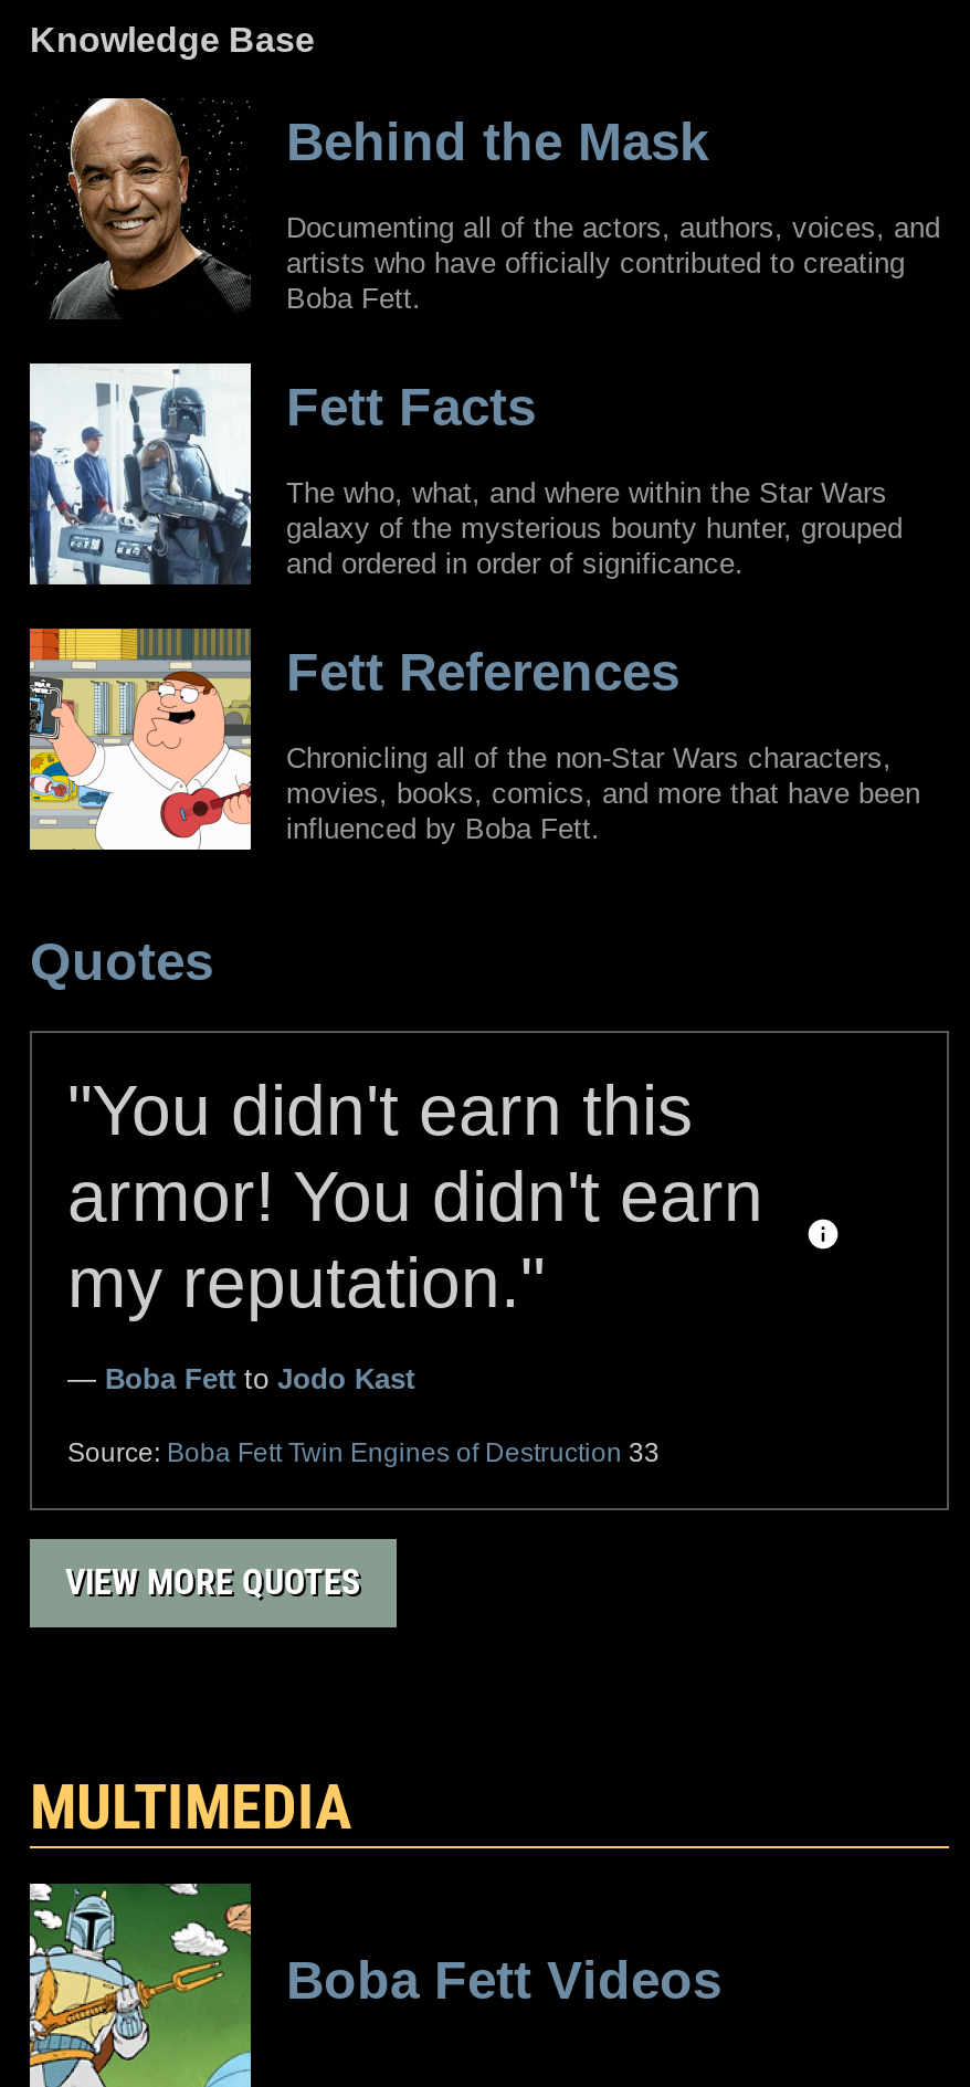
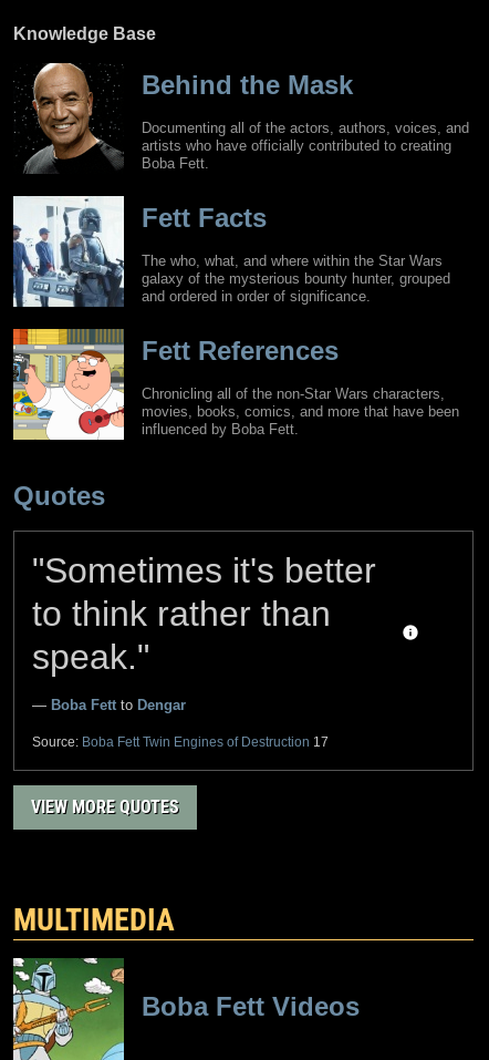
[67,1070,763,1322] "You didn't earn this | armor! You didn't earn | my reputation." -> [32,550,376,676] "Sometimes it's better | to think rather than | speak."
[67,1362,414,1395] — Boba Fett to Jodo Kast -> [32,696,186,713] — Boba Fett to Dengar
[67,1437,660,1468] Source: Boba Fett Twin Engines of Destruction 33 -> [32,734,329,750] Source: Boba Fett Twin Engines of Destruction 17

